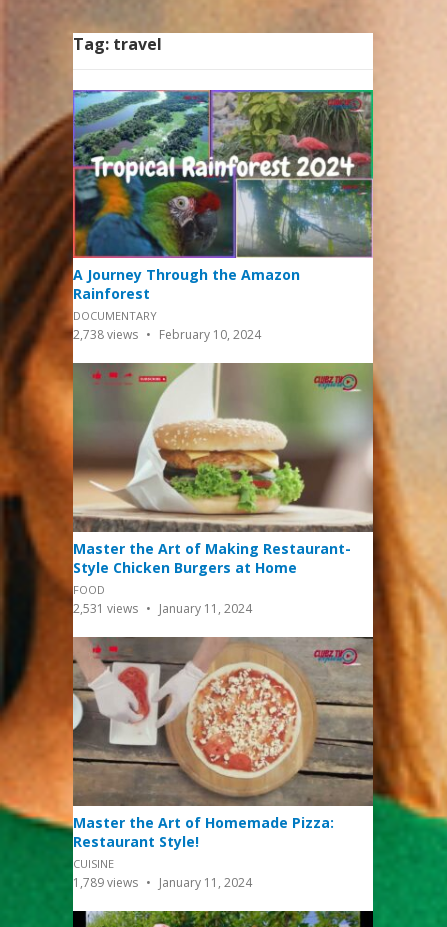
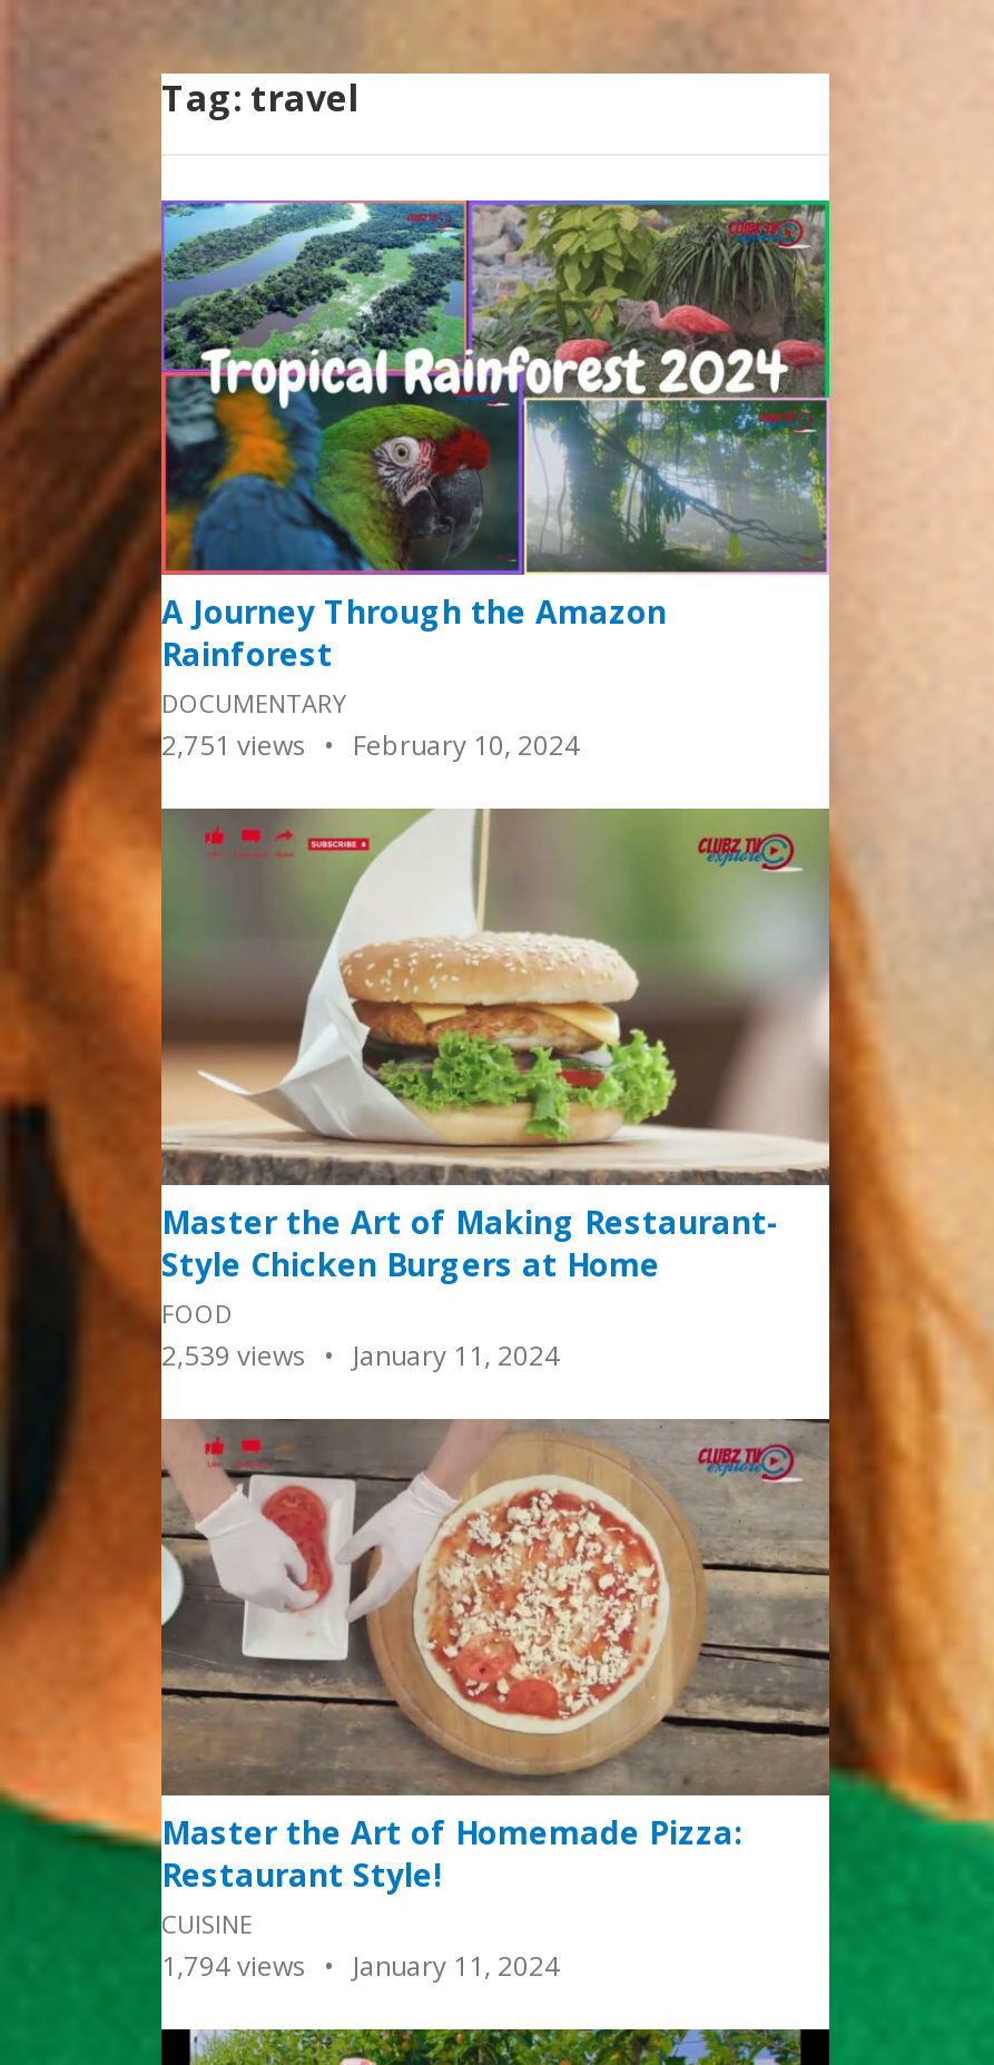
[73,326,261,343] 2,738 views February 10, 2024 -> [161,727,580,765] 2,751 views February 10, 2024
[73,600,252,617] 2,531 views January 11, 2024 -> [161,1337,560,1375] 2,539 views January 11, 2024
[73,874,252,891] 1,789 views January 11, 2024 -> [161,1946,560,1984] 1,794 views January 11, 2024

